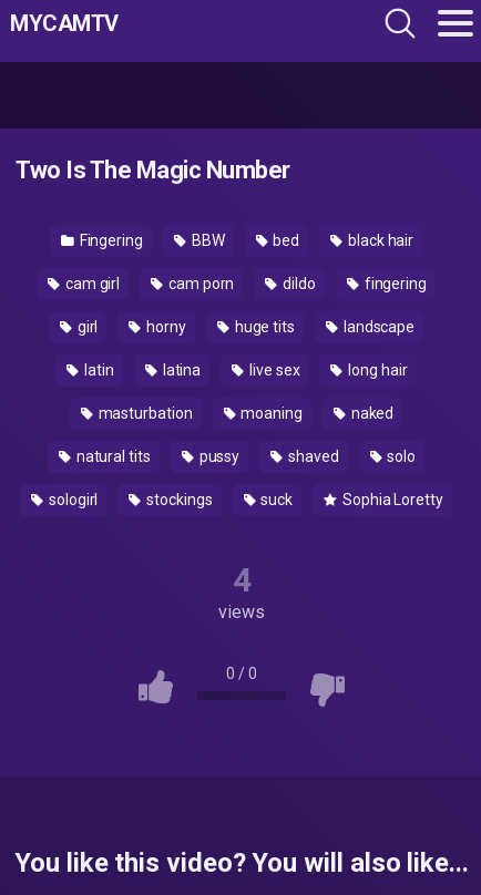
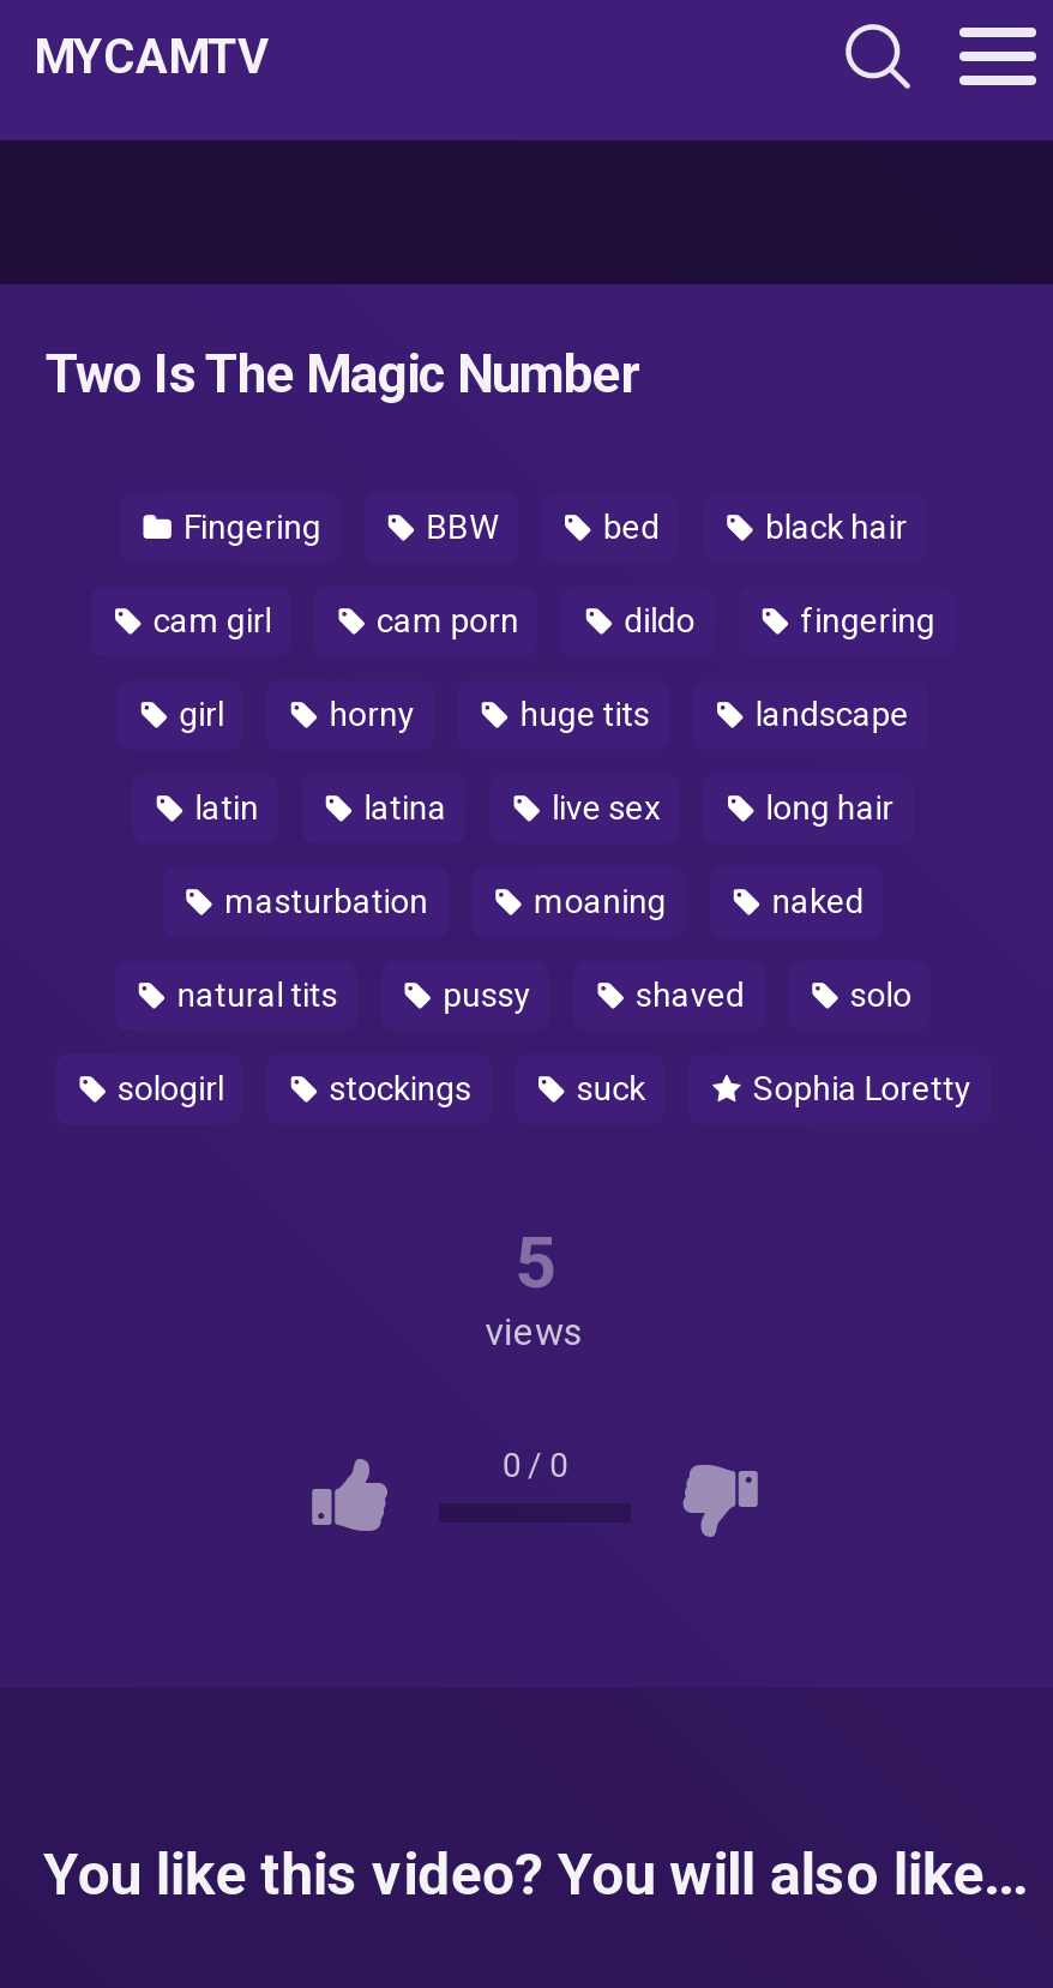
[232,560,251,599] 4 -> [515,1220,555,1304] 5

